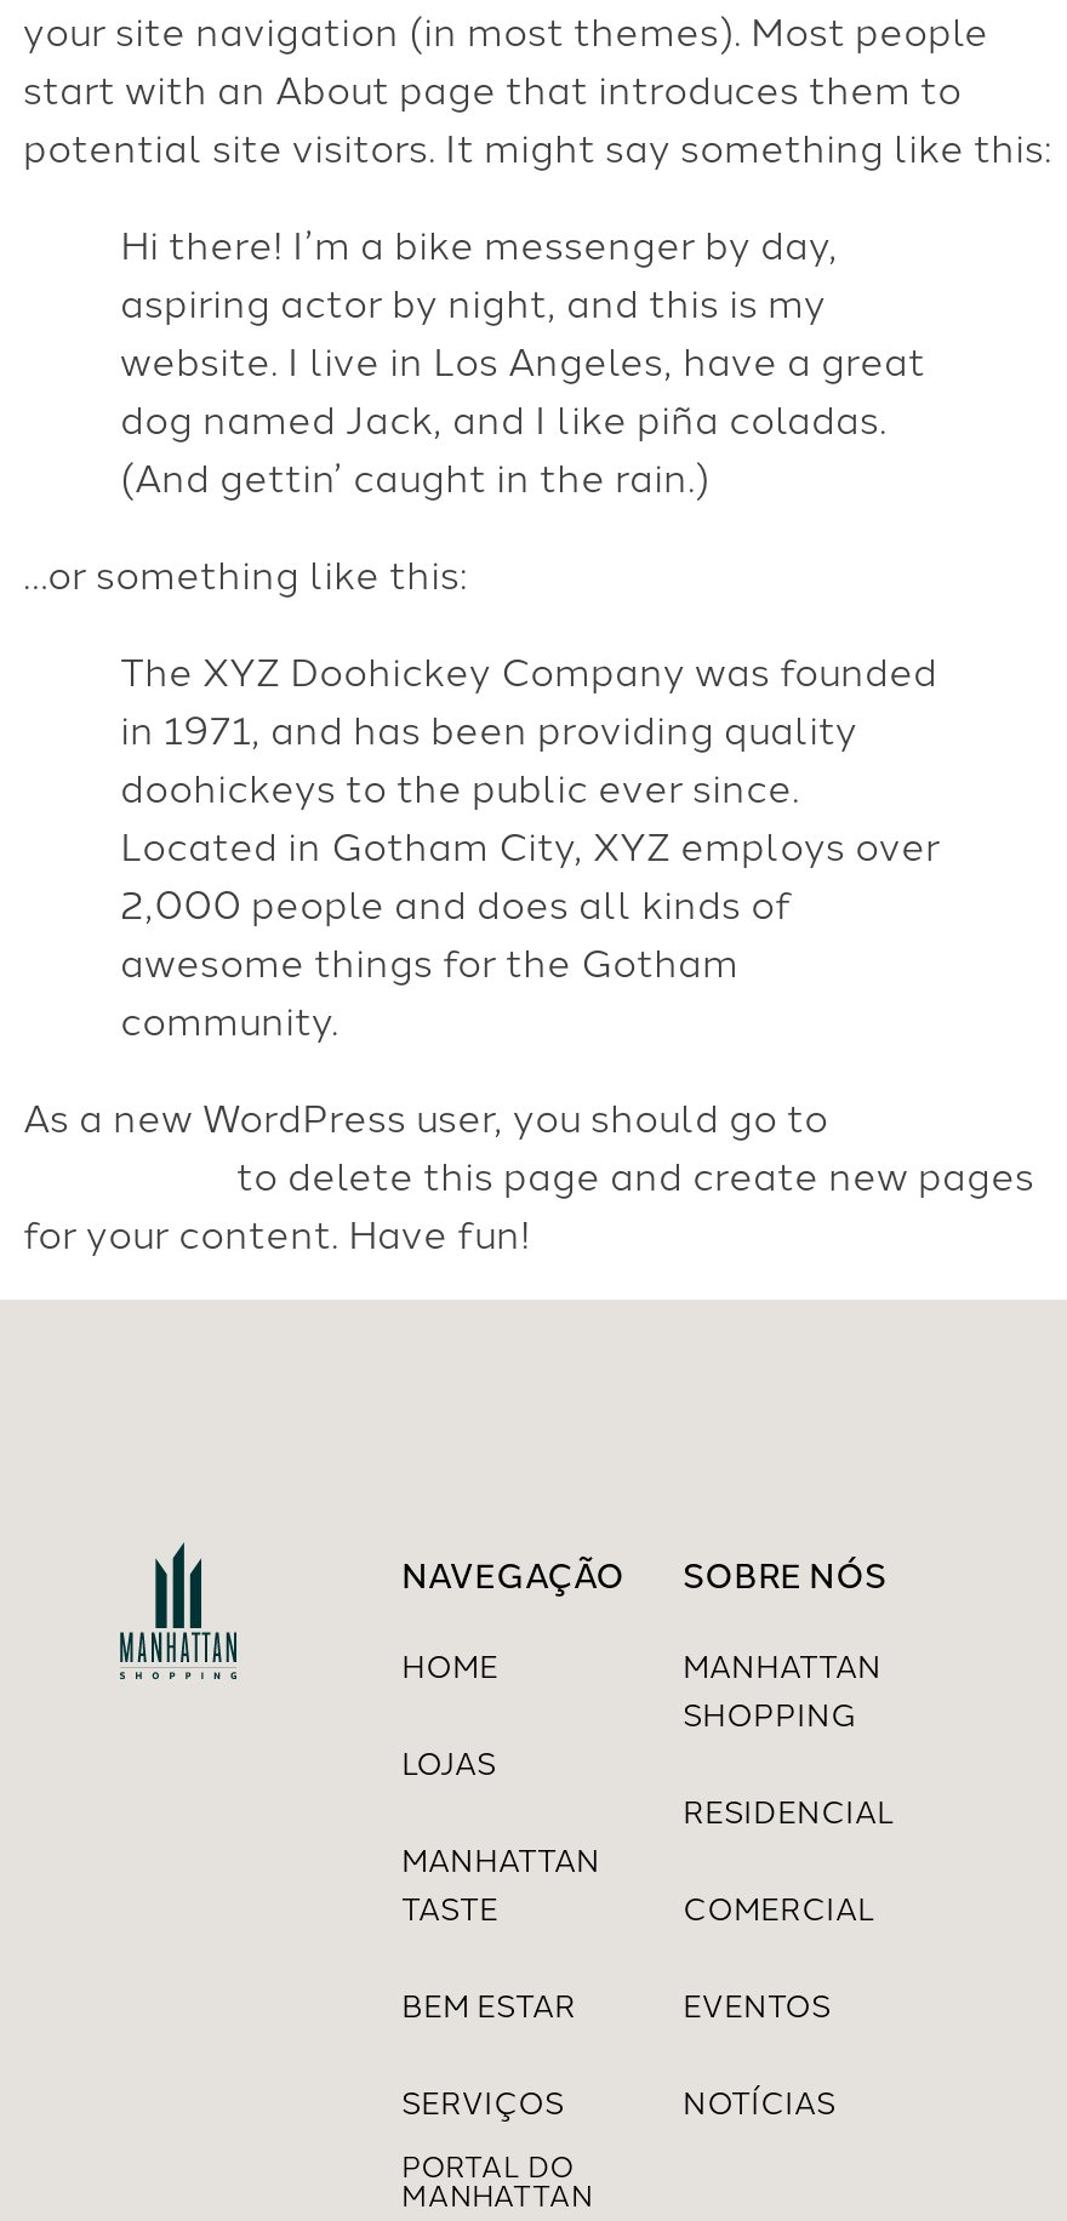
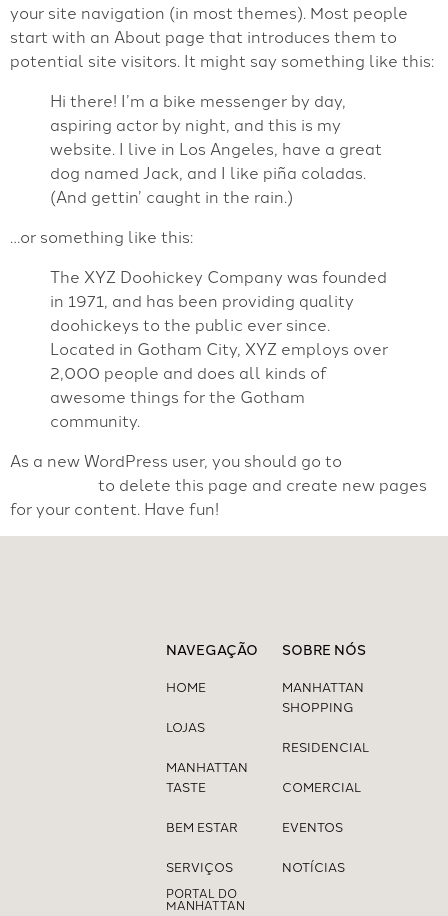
[118,1542,239,1683] [image] -> none

